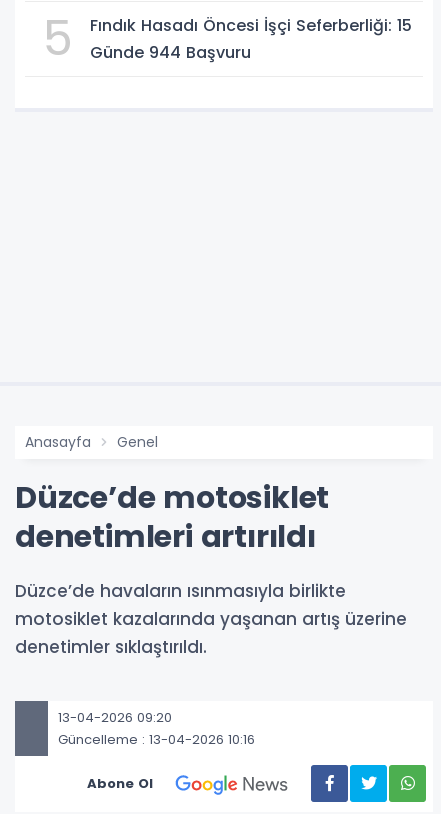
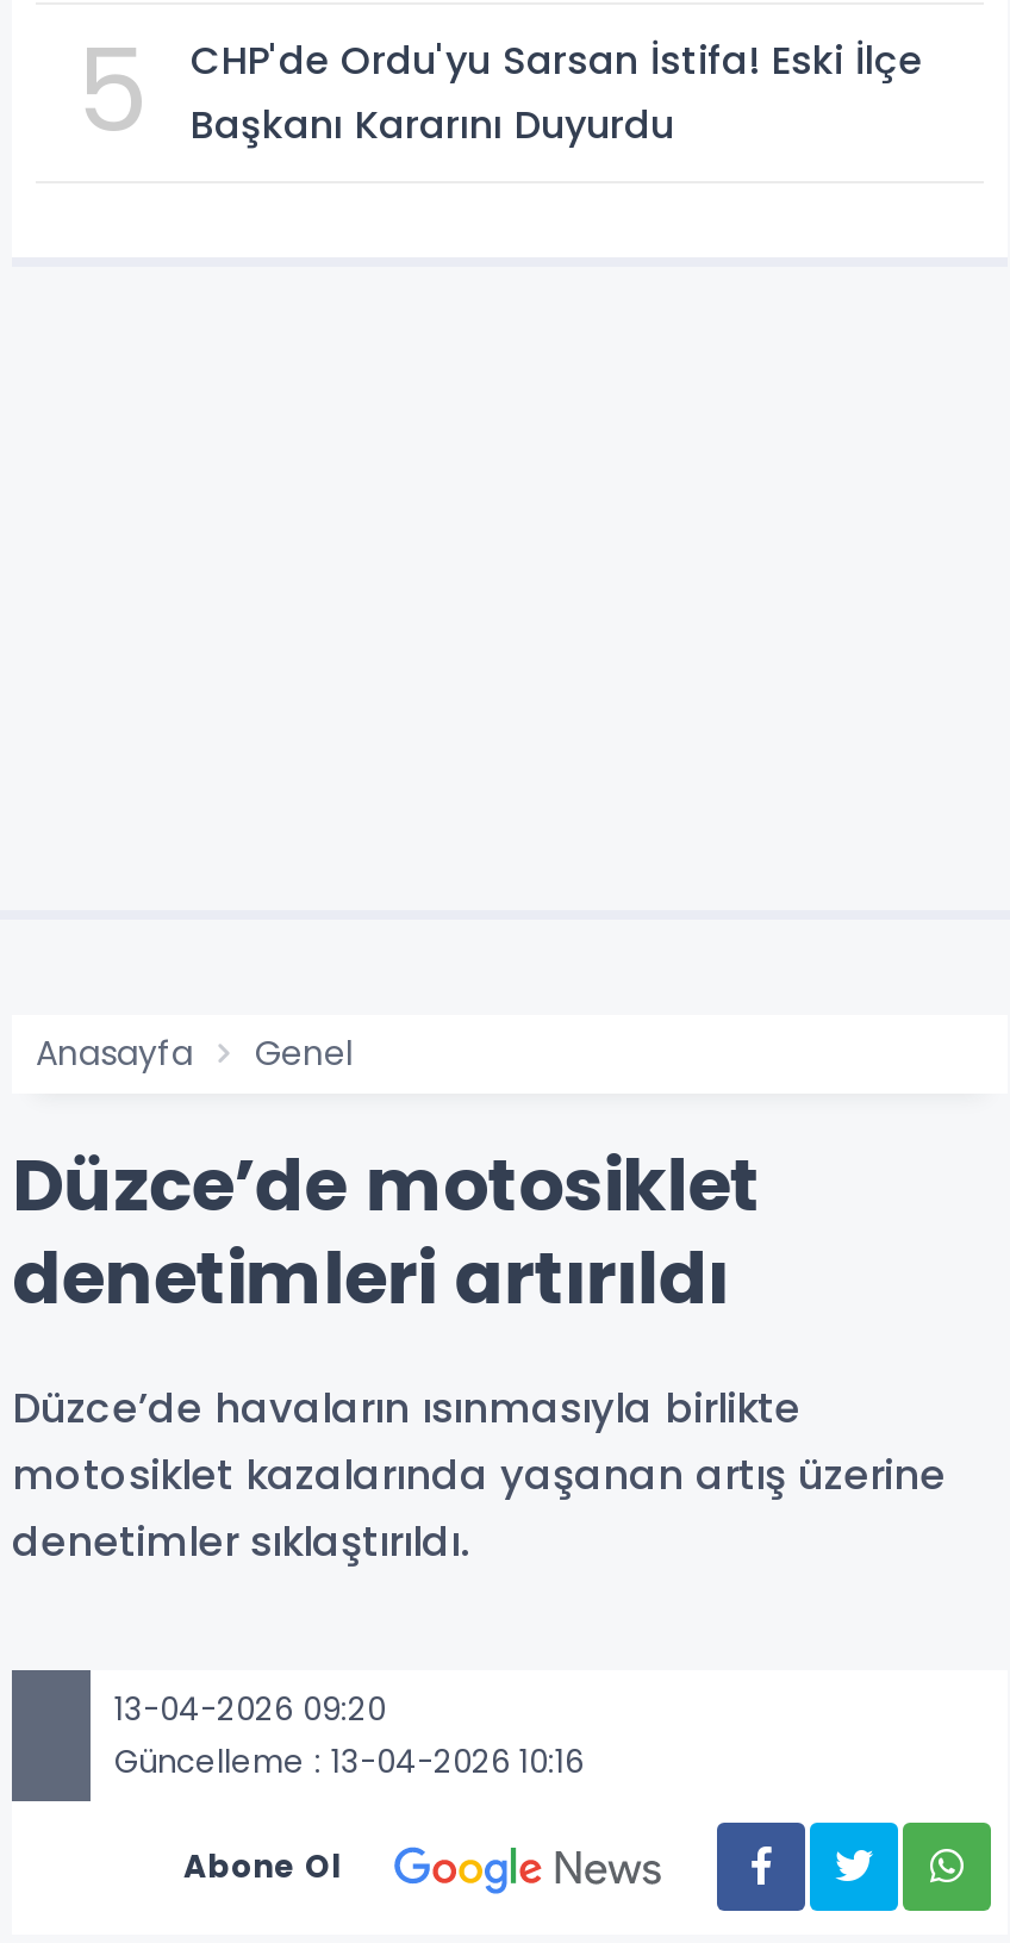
[90,14,412,64] Fındık Hasadı Öncesi İşçi Seferberliği: 15 | Günde 944 Başvuru -> [191,34,922,153] CHP'de Ordu'yu Sarsan İstifa! Eski İlçe | Başkanı Kararını Duyurdu

